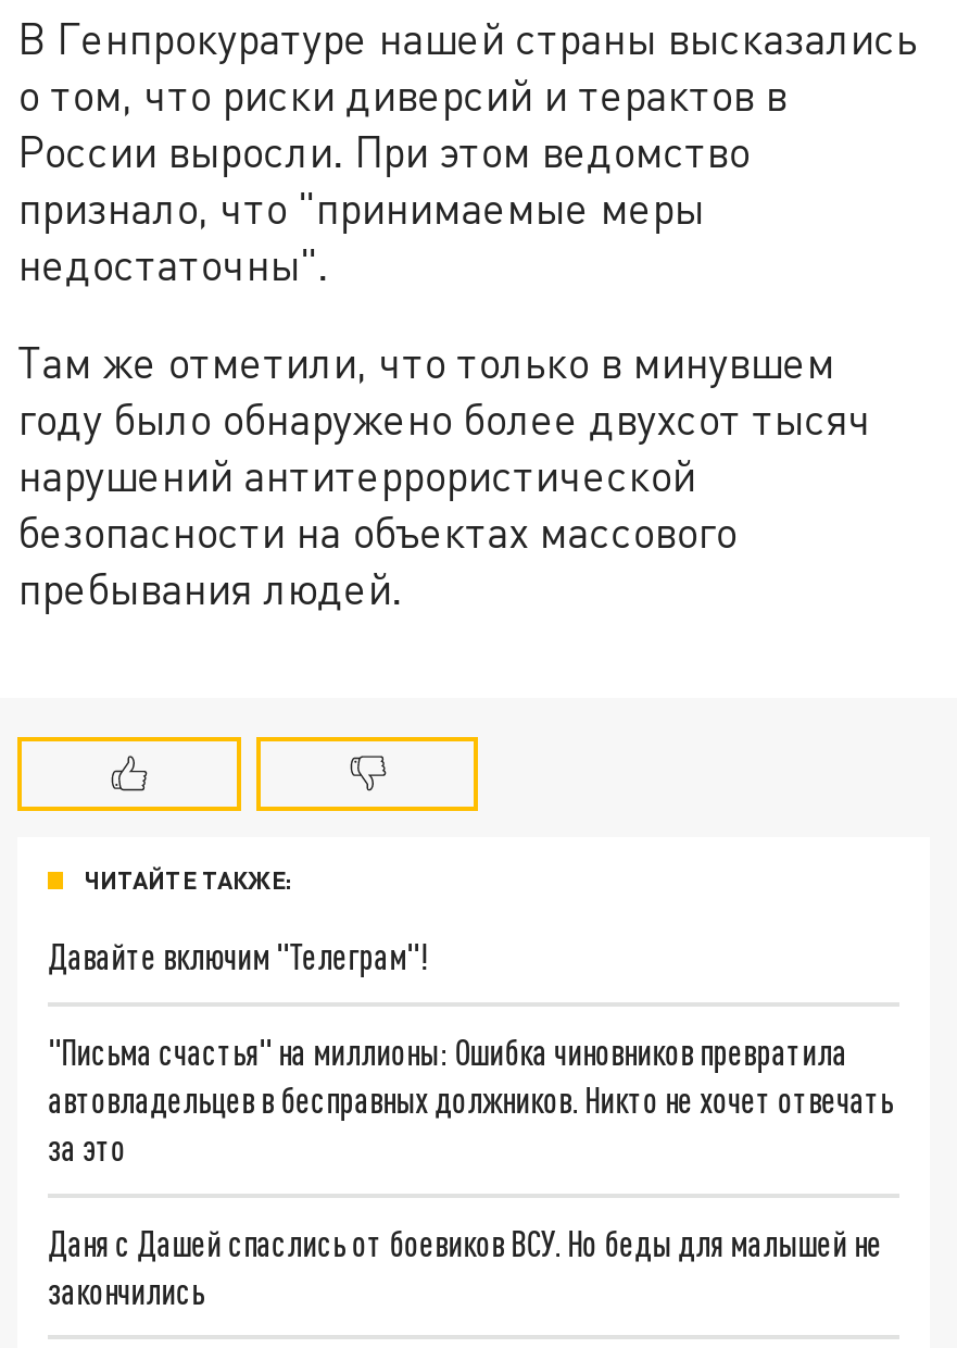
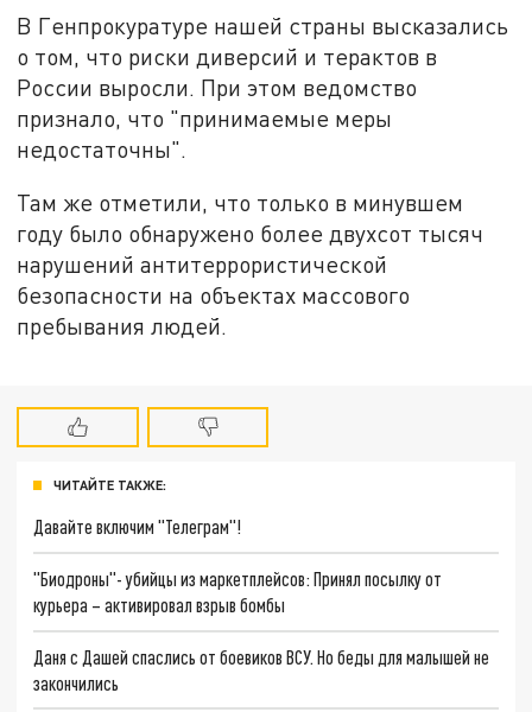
[48,1030,893,1167] "Письма счастья" на миллионы: Ошибка чиновников превратила | автовладельцев в бесправных должников. Никто не хочет отвечать | за это -> [33,567,442,616] "Биодроны"- убийцы из маркетплейсов: Принял посылку от | курьера – активировал взрыв бомбы

